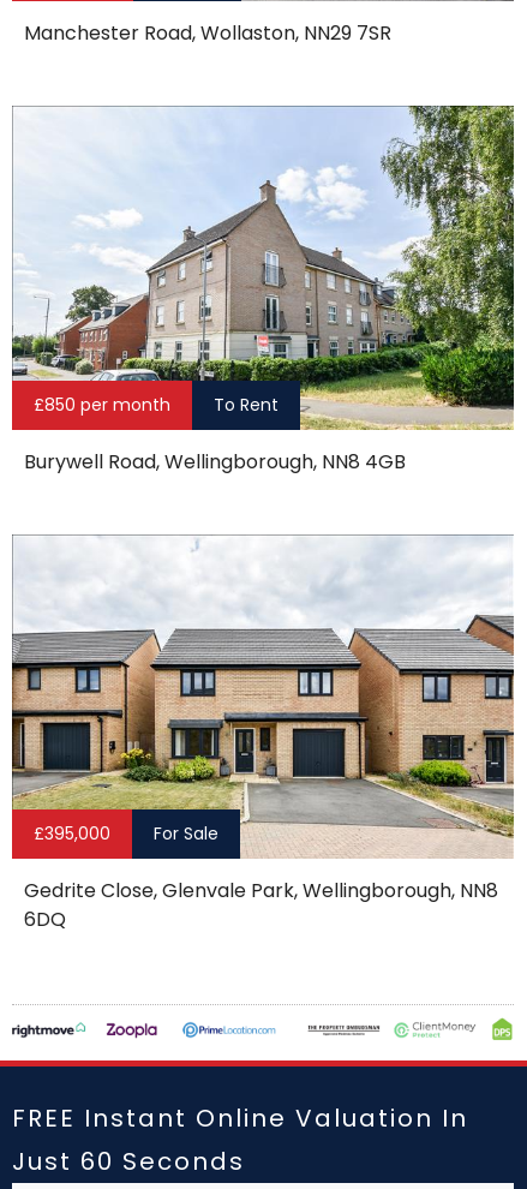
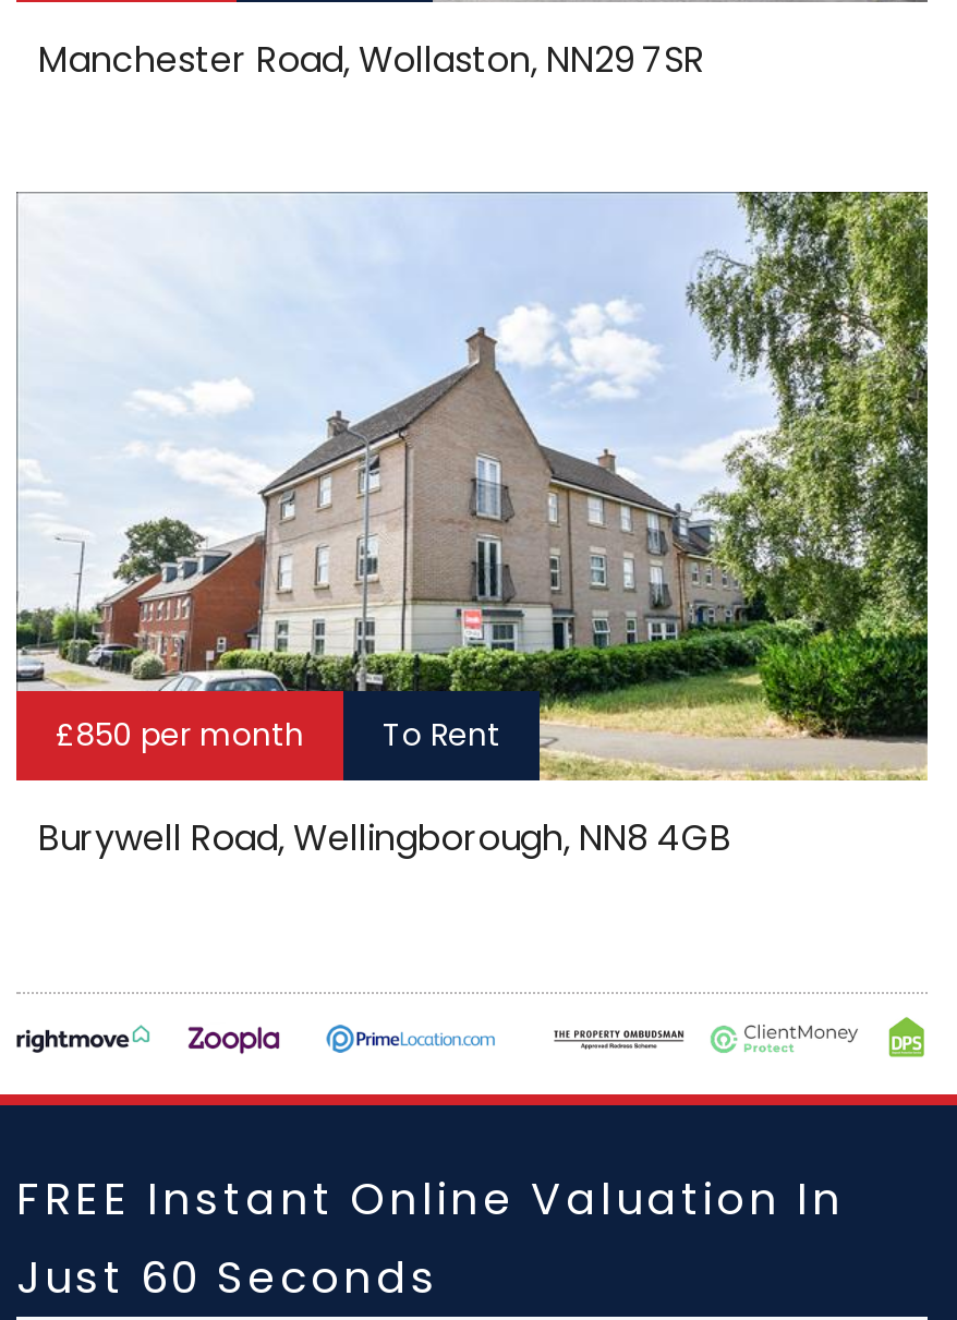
[11,533,515,933] [image] | £395,000 | For Sale | Gedrite Close, Glenvale Park, Wellingborough, NN8 | 6DQ -> none

